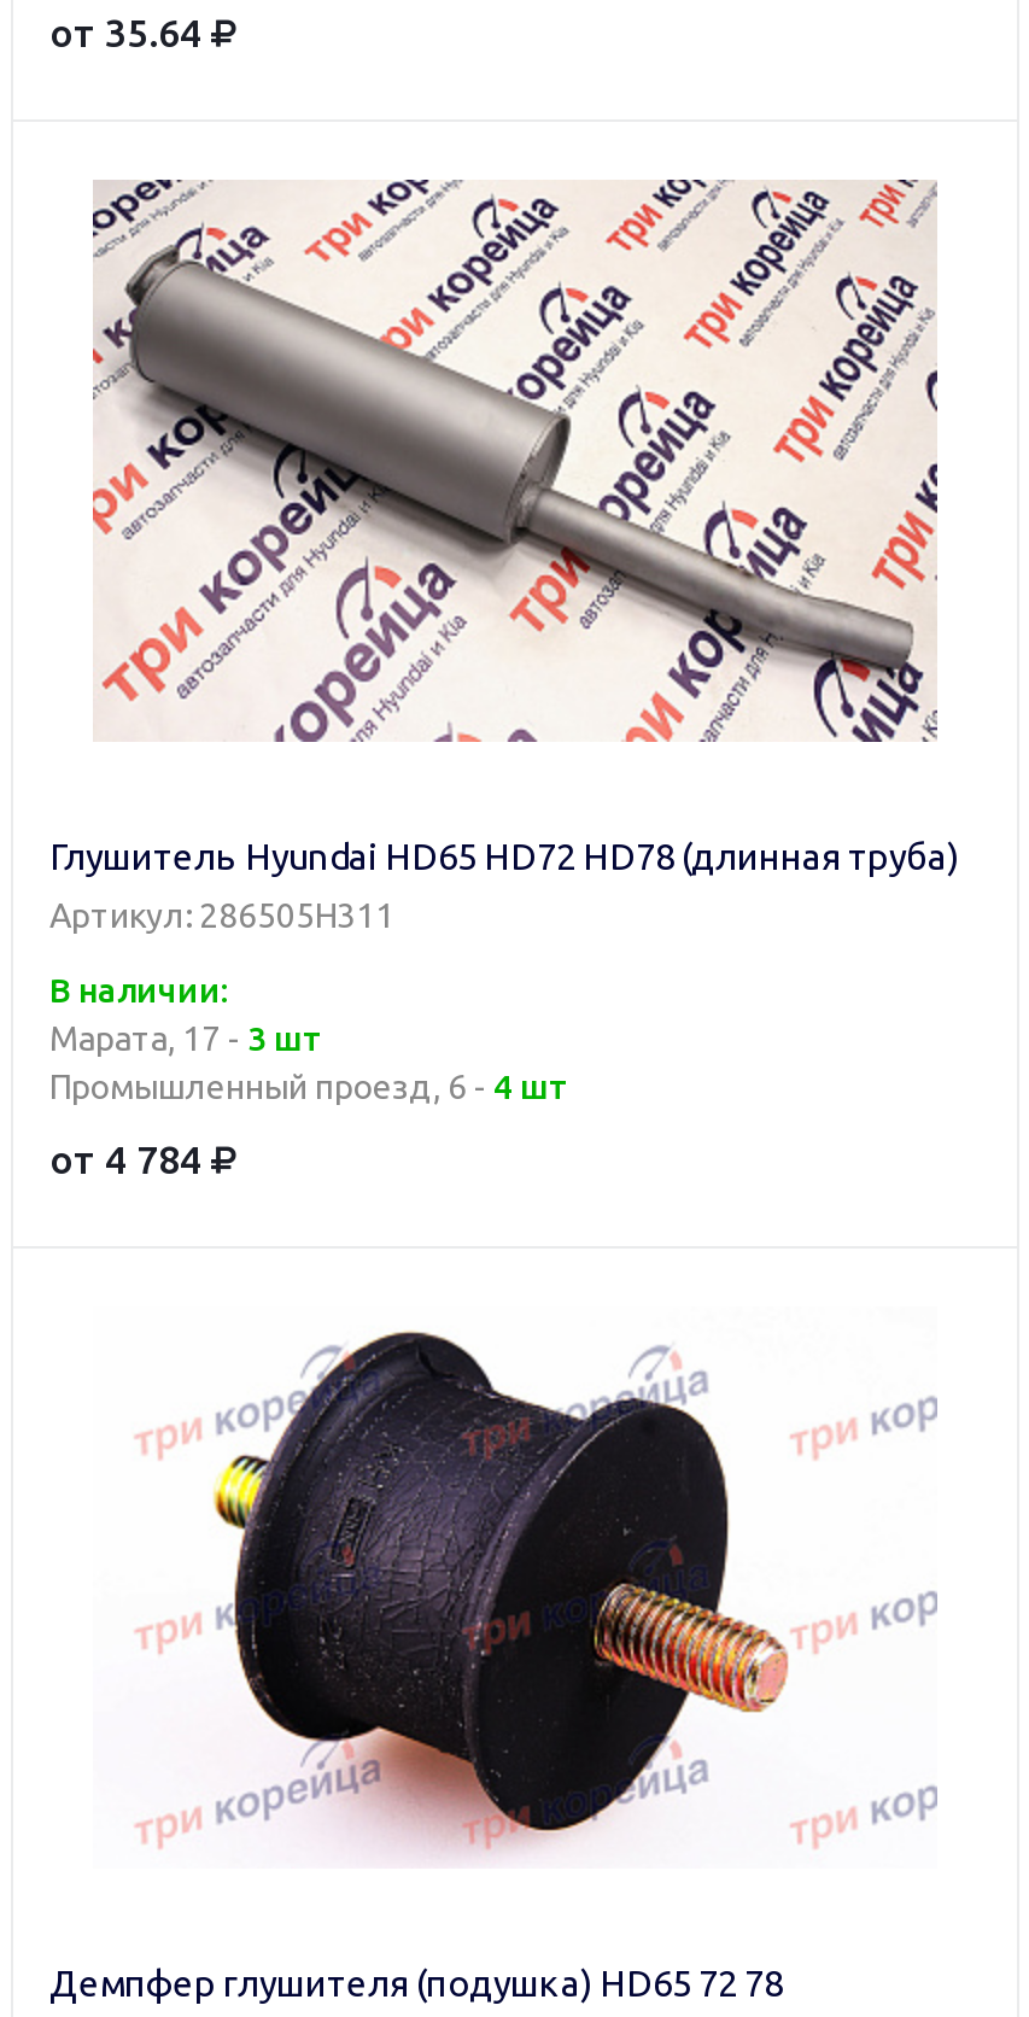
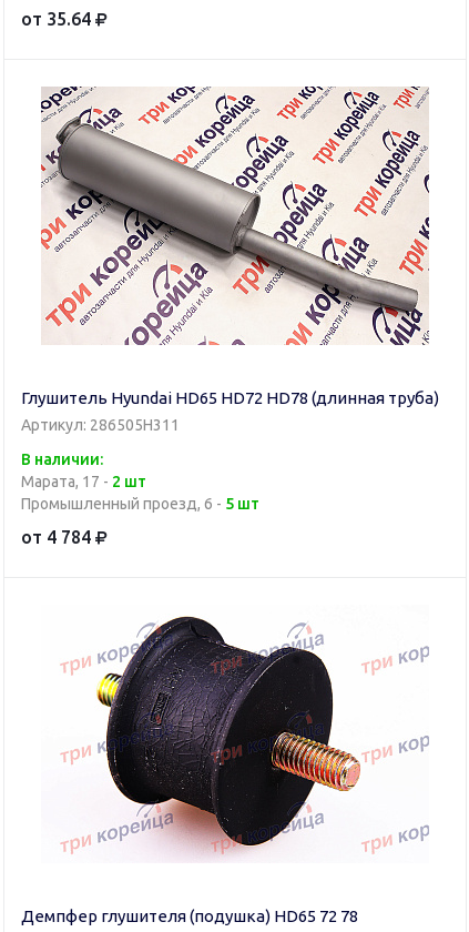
[49,1020,322,1059] Марата, 17 - 3 шт -> [21,473,146,491] Марата, 17 - 2 шт
[49,1069,568,1107] Промышленный проезд, 6 - 4 шт -> [21,495,259,513] Промышленный проезд, 6 - 5 шт

